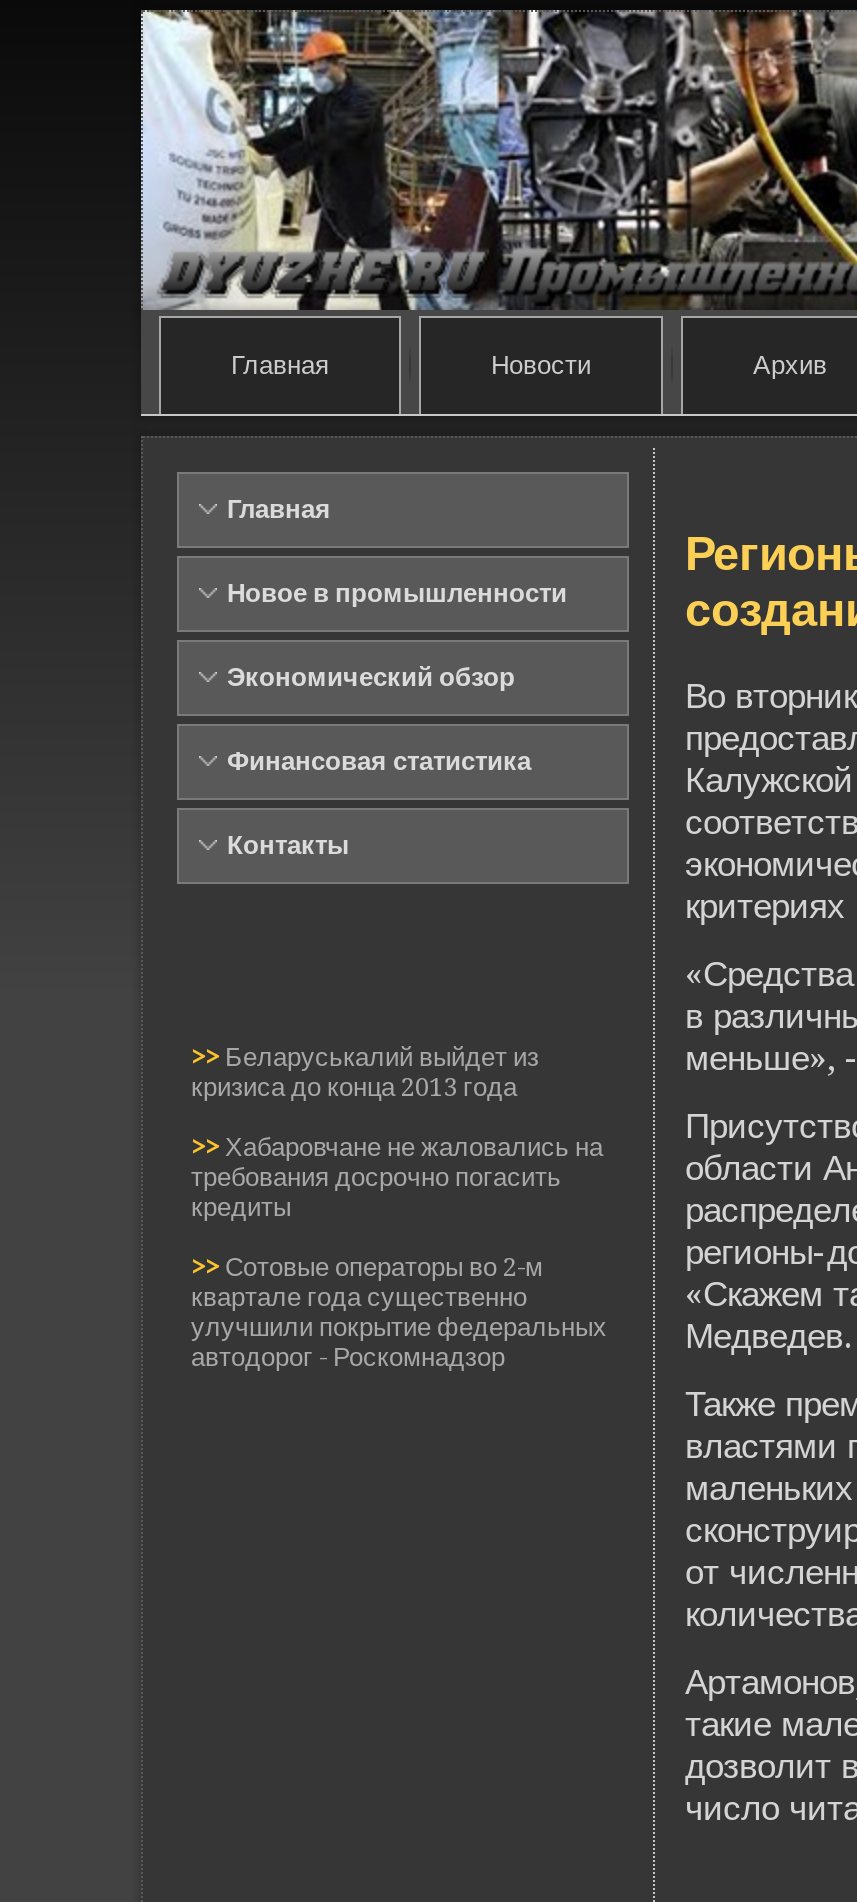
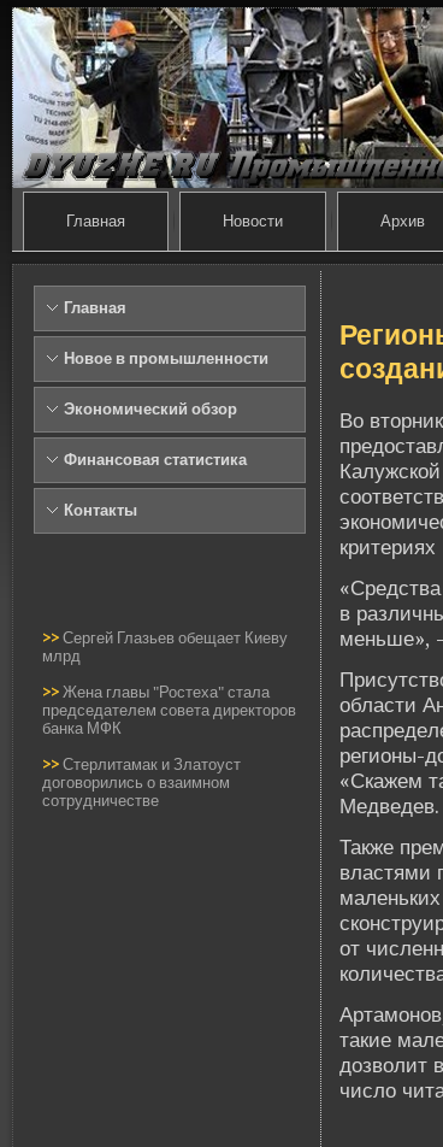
[191,1042,539,1102] >> Беларуськалий выйдет из | кризиса до конца 2013 года -> [42,629,288,665] >> Сергей Глазьев обещает Киеву | млрд
[191,1132,603,1222] >> Хабаровчане не жаловались на | требования досрочно погасить | кредиты -> [42,683,296,737] >> Жена главы "Ростеха" стала | председателем совета директоров | банка МФК
[191,1252,607,1372] >> Сотовые операторы во 2-м | квартале года существенно | улучшили покрытие федеральных | автодорог - Роскомнадзор -> [42,755,241,810] >> Стерлитамак и Златоуст | договорились о взаимном | сотрудничестве

